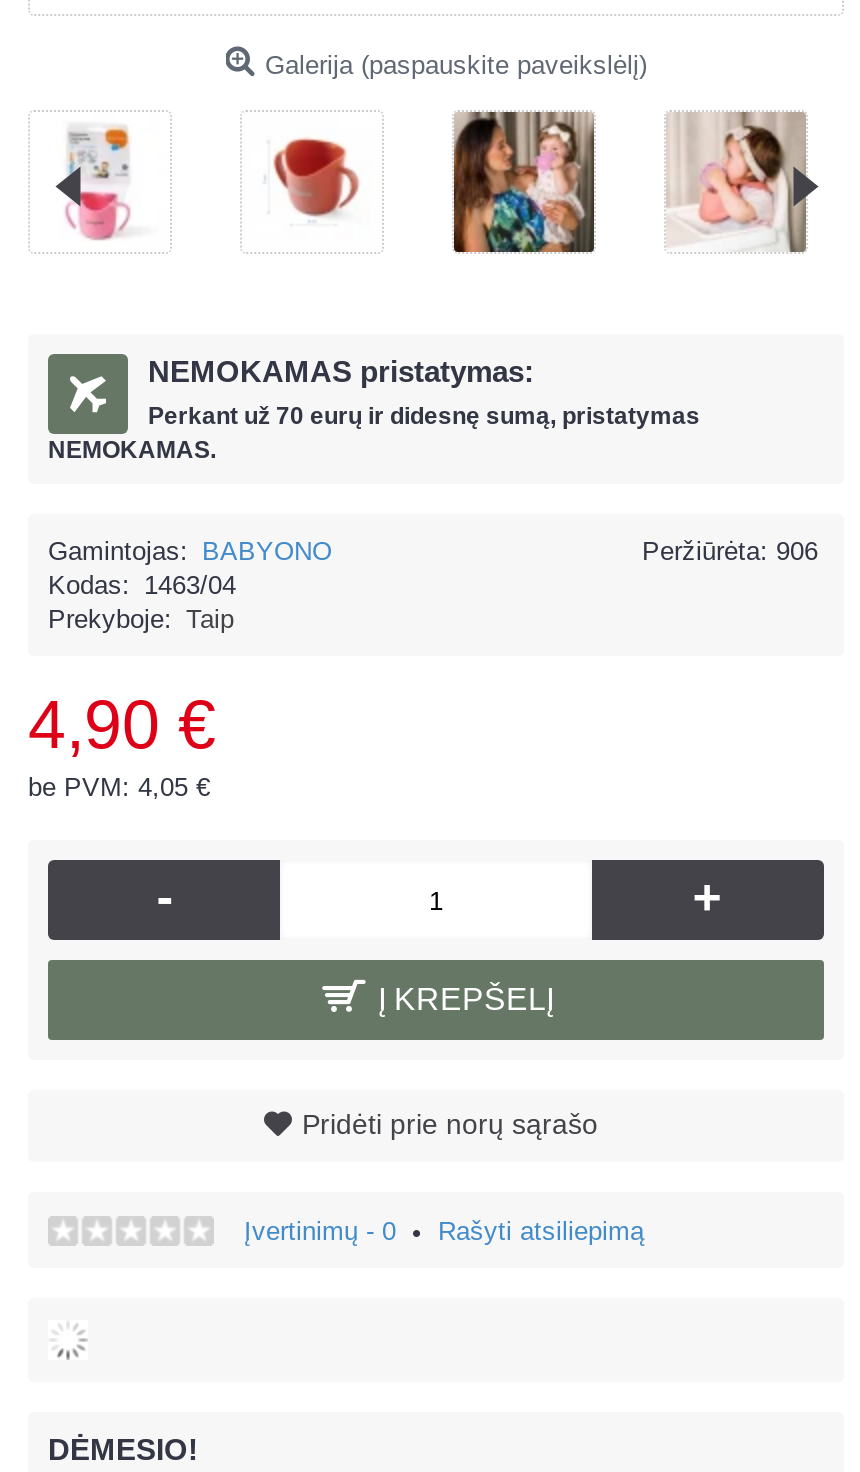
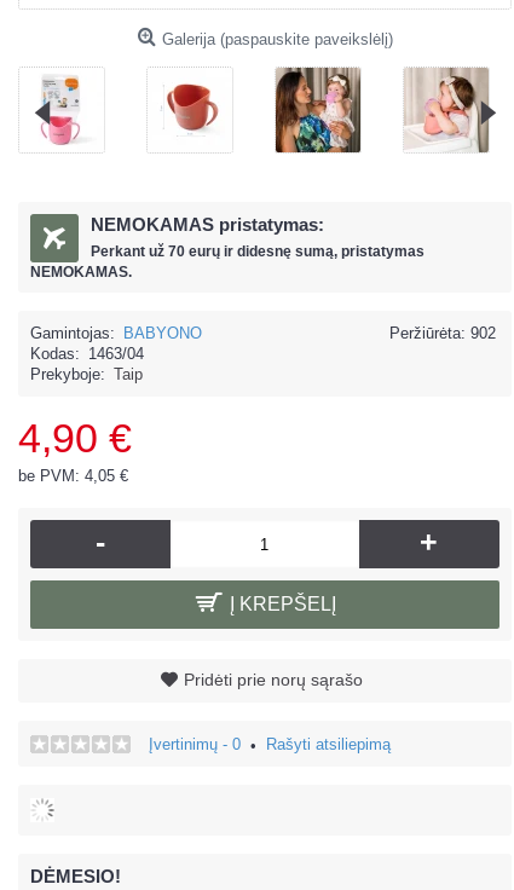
[642,536,818,566] Peržiūrėta: 906 -> [389,324,496,342] Peržiūrėta: 902

